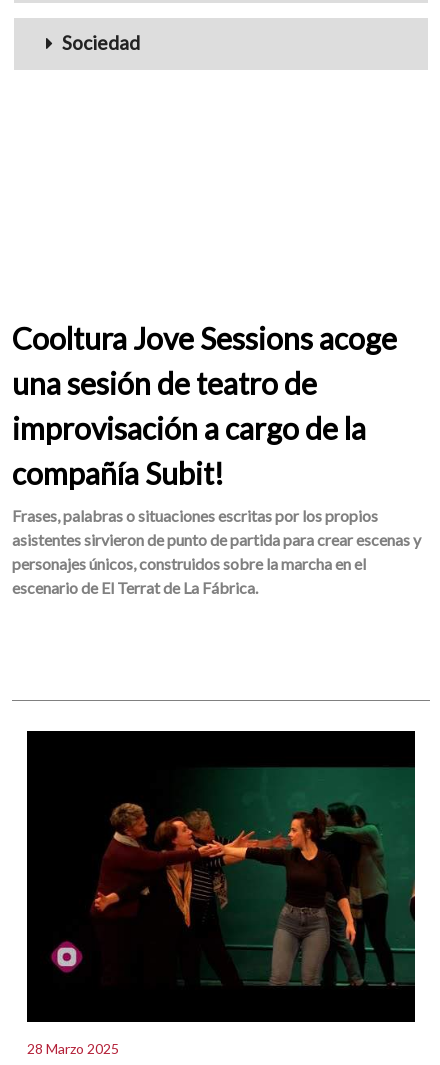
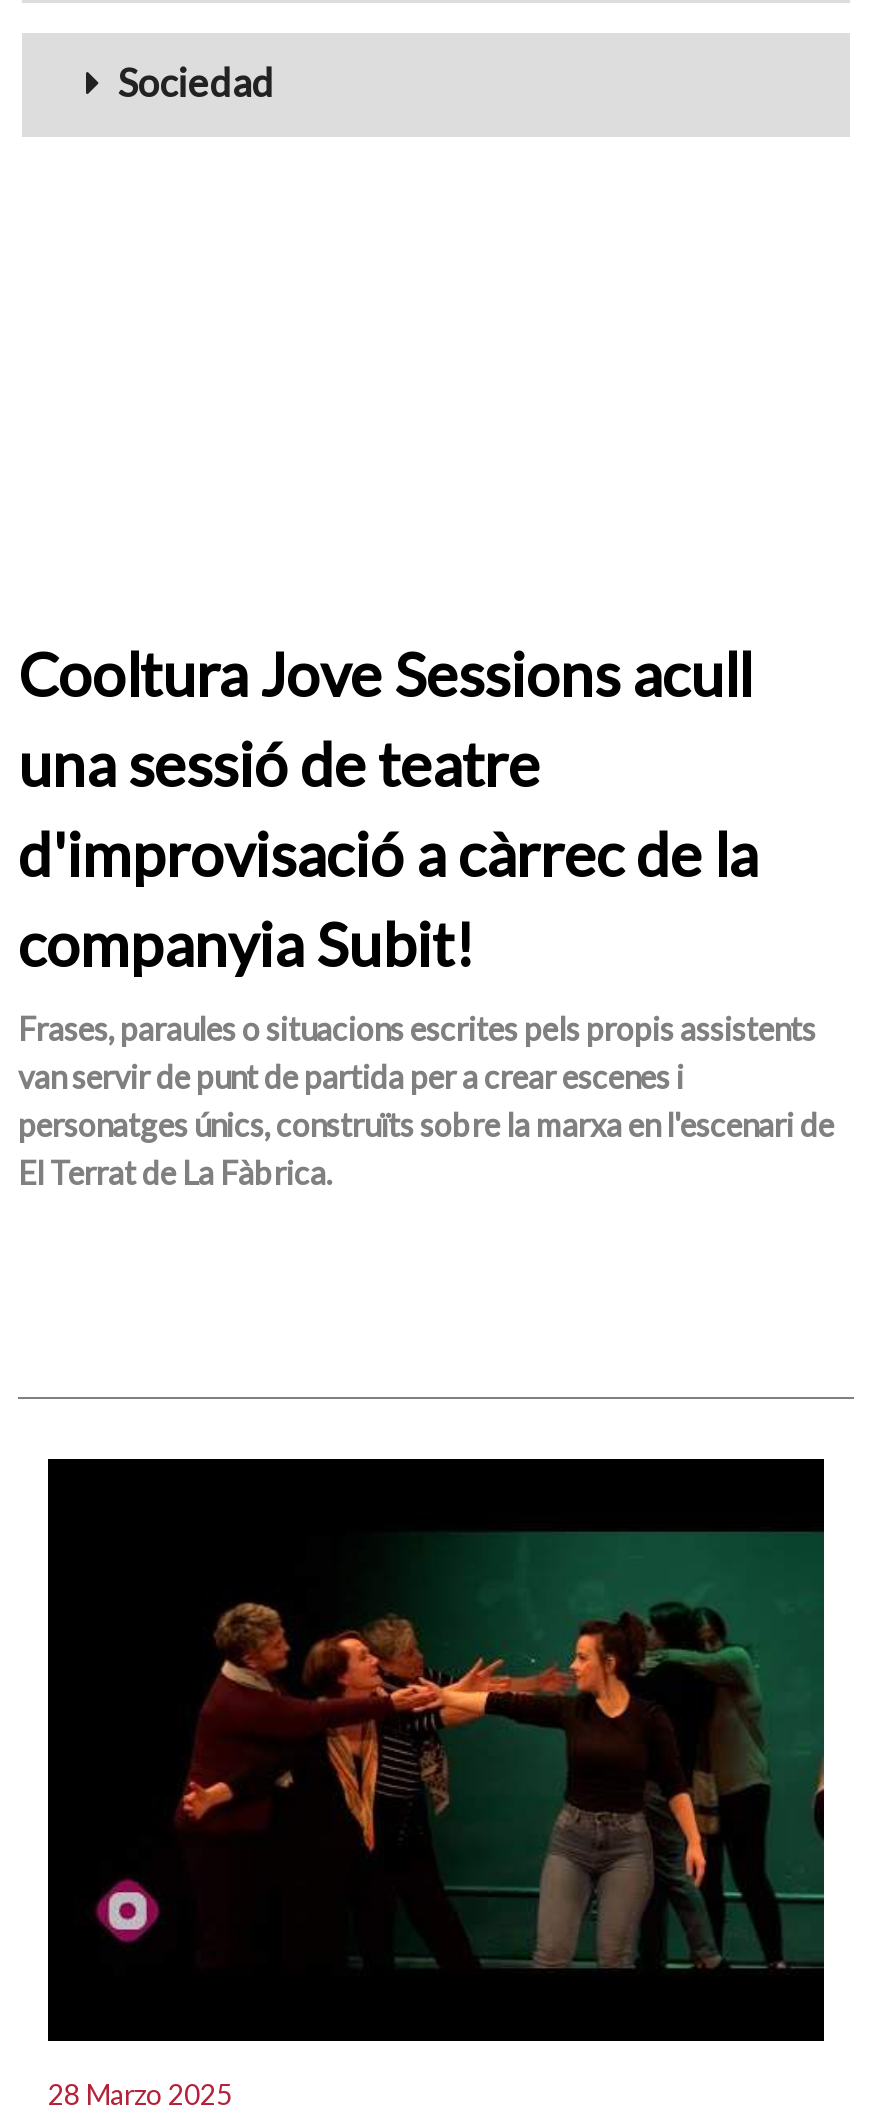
[12,320,421,597] Cooltura Jove Sessions acoge | una sesión de teatro de | improvisación a cargo de la | compañía Subit! | Frases, palabras o situaciones escritas por los propios | asistentes sirvieron de punto de partida para crear escenas y | personajes únicos, construidos sobre la marcha en el | escenario de El Terrat de La Fábrica. -> [18,637,834,1191] Cooltura Jove Sessions acull | una sessió de teatre | d'improvisació a càrrec de la | companyia Subit! | Frases, paraules o situacions escrites pels propis assistents | van servir de punt de partida per a crear escenes i | personatges únics, construïts sobre la marxa en l'escenari de | El Terrat de La Fàbrica.

